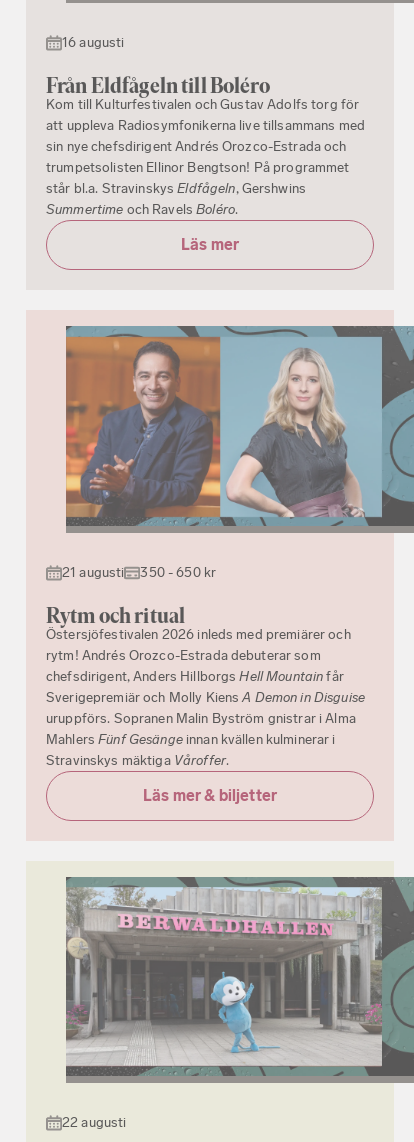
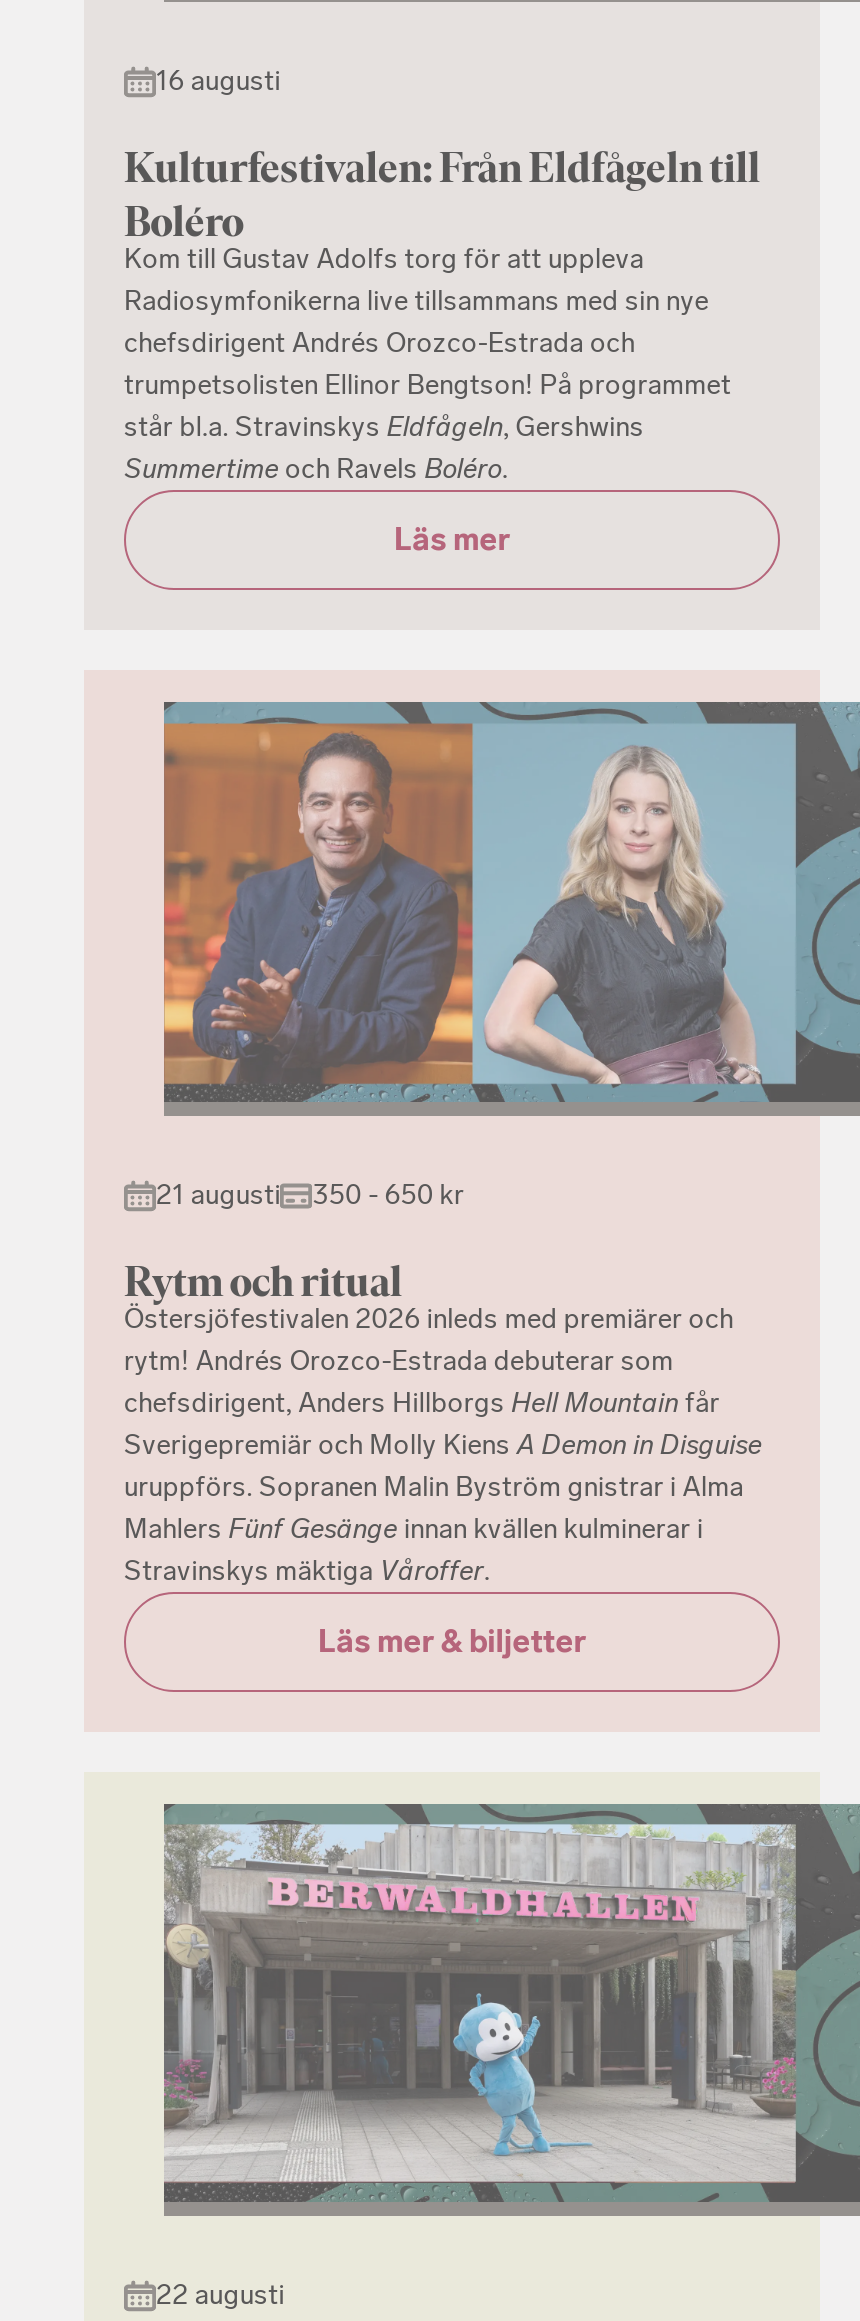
[46,73,365,155] Från Eldfågeln till Boléro | Kom till Kulturfestivalen och Gustav Adolfs torg för | att uppleva Radiosymfonikerna live tillsammans med | sin nye chefsdirigent Andrés Orozco-Estrada och -> [124,143,760,361] Kulturfestivalen: Från Eldfågeln till | Boléro | Kom till Gustav Adolfs torg för att uppleva | Radiosymfonikerna live tillsammans med sin nye | chefsdirigent Andrés Orozco-Estrada och

